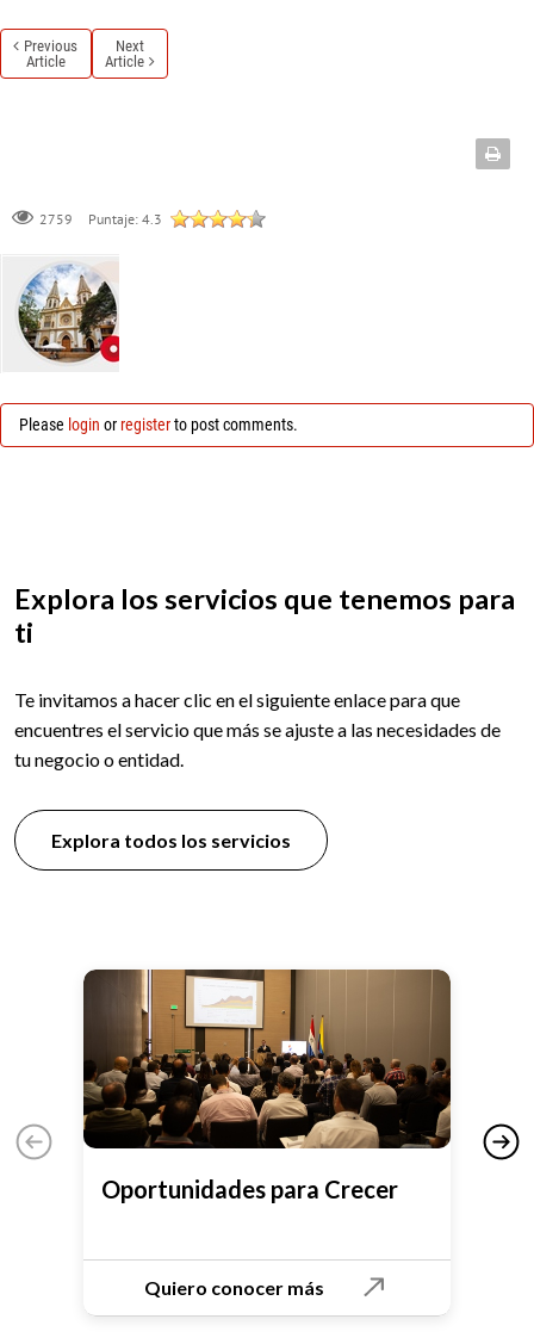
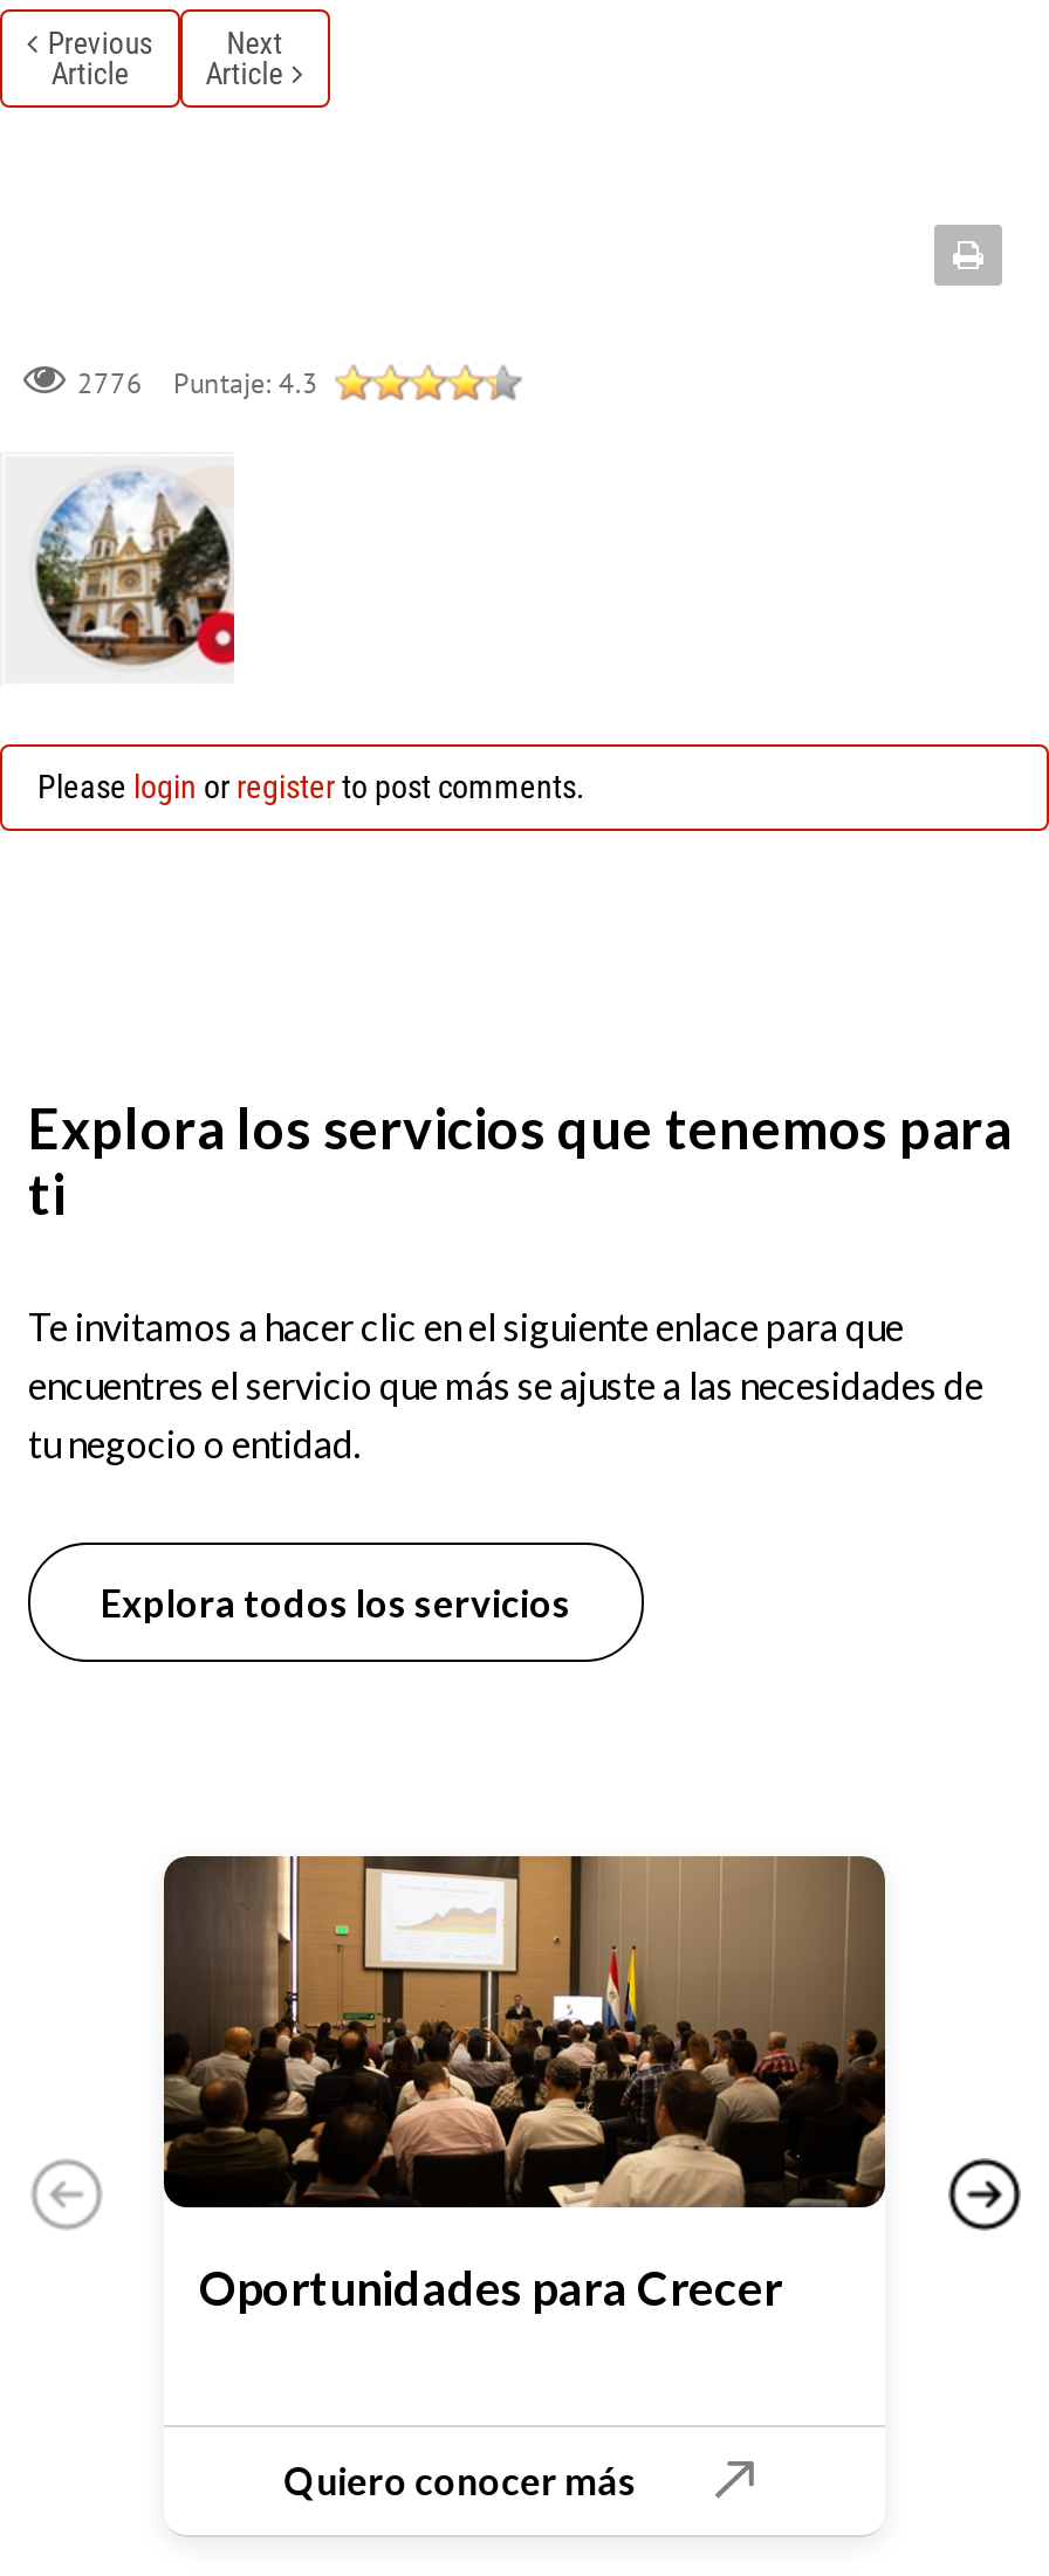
[39,210,162,228] 2759 Puntaje: 4.3 -> [77,365,318,400] 2776 Puntaje: 4.3

